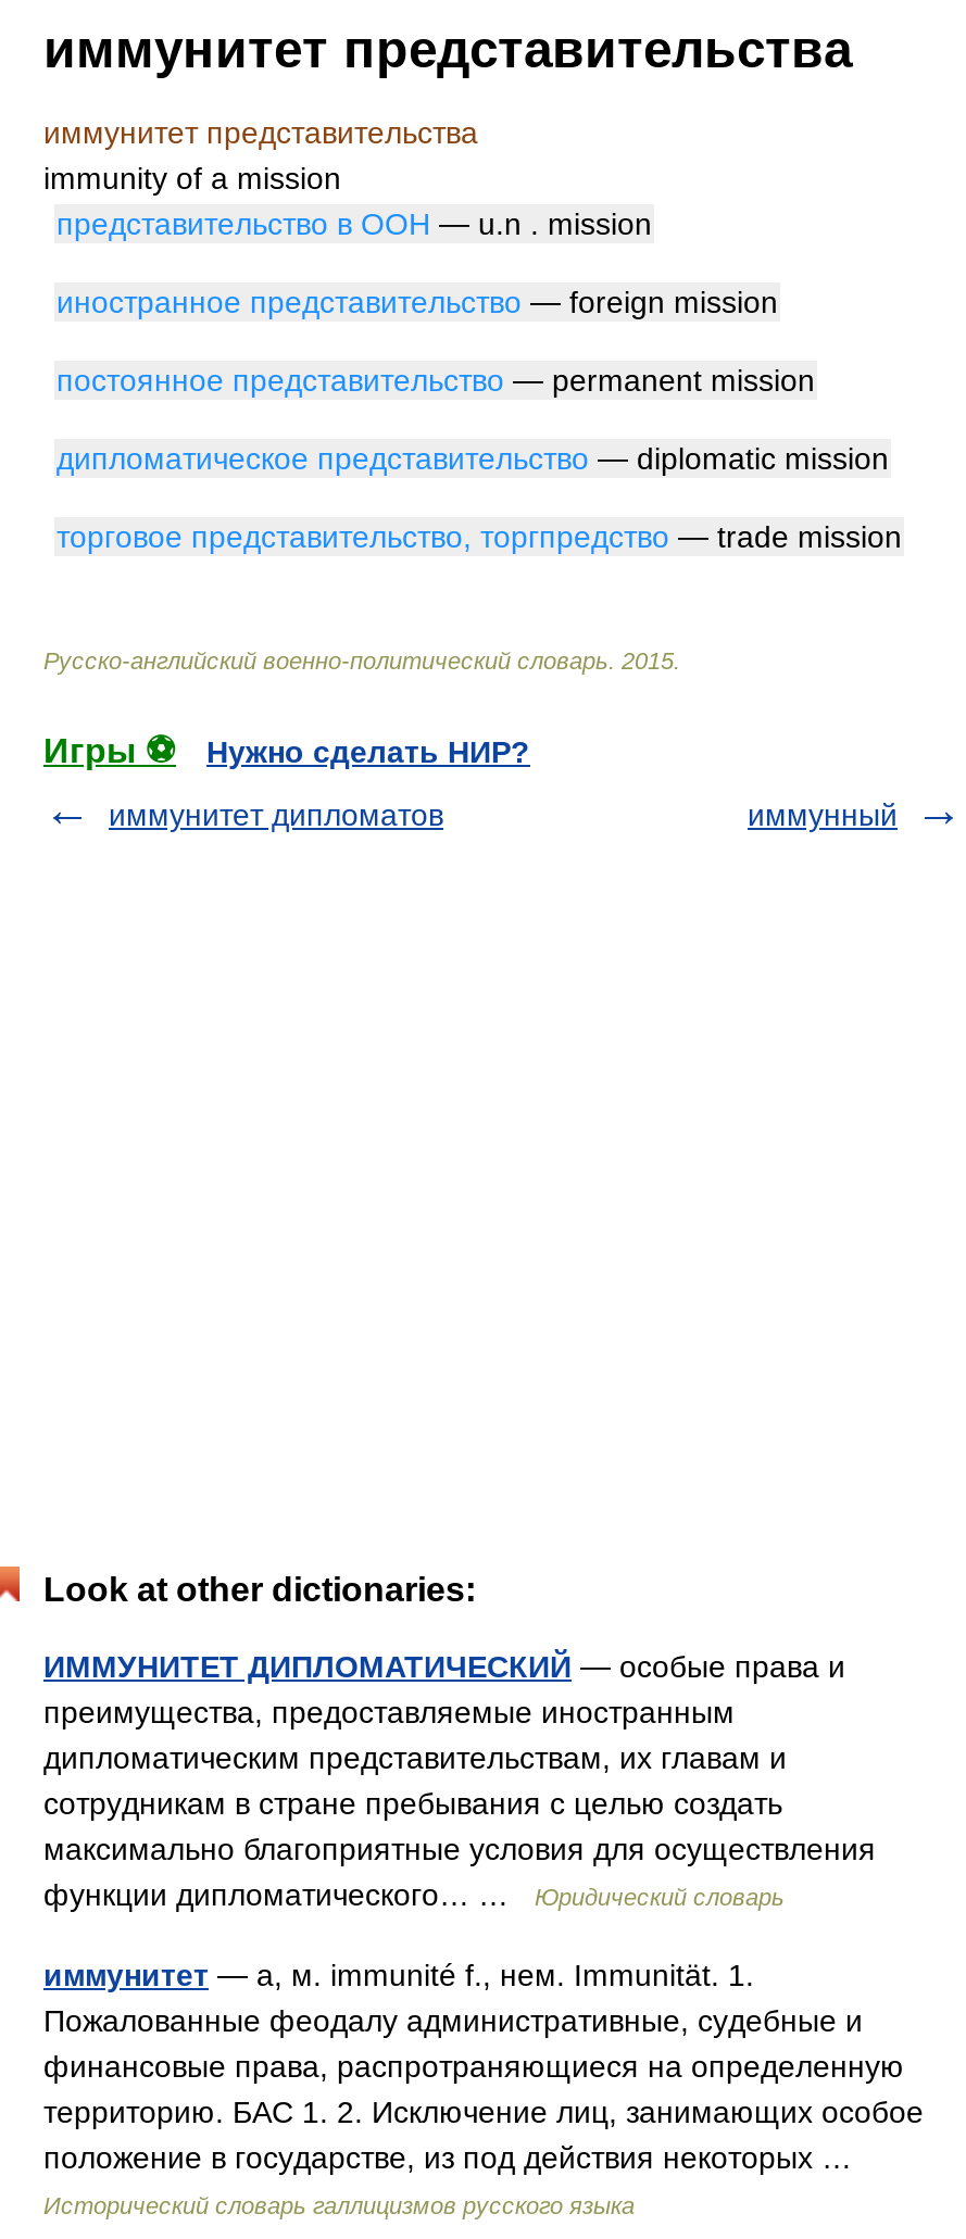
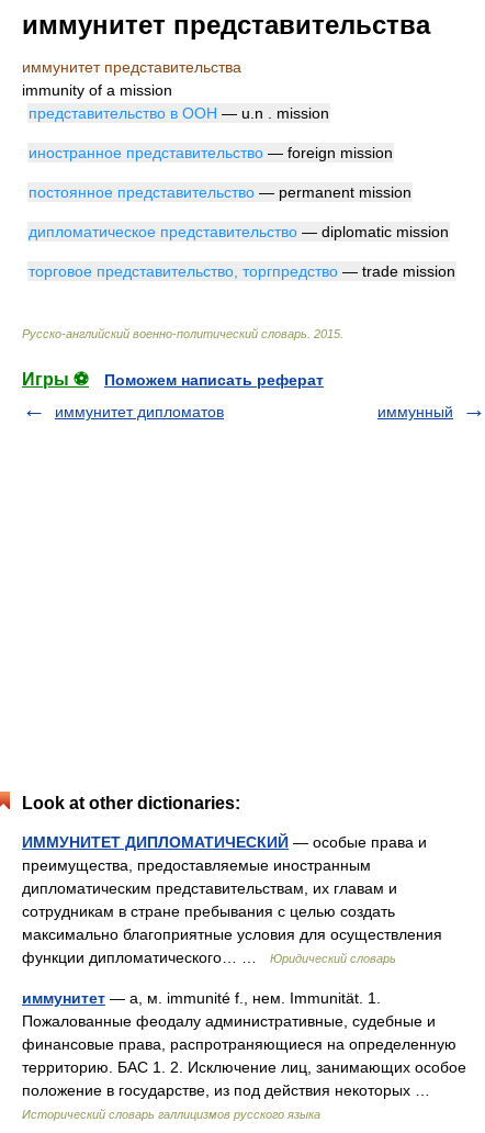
[206,734,530,769] Нужно сделать НИР? -> [104,371,324,389] Поможем написать реферат

